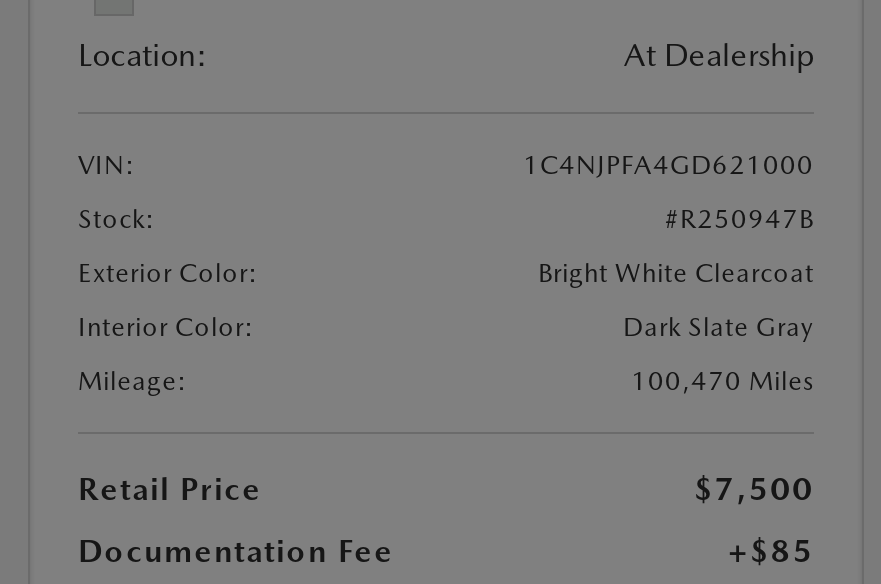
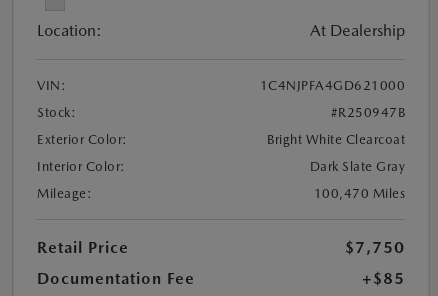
[694,470,814,508] $7,500 -> [345,238,405,257] $7,750

